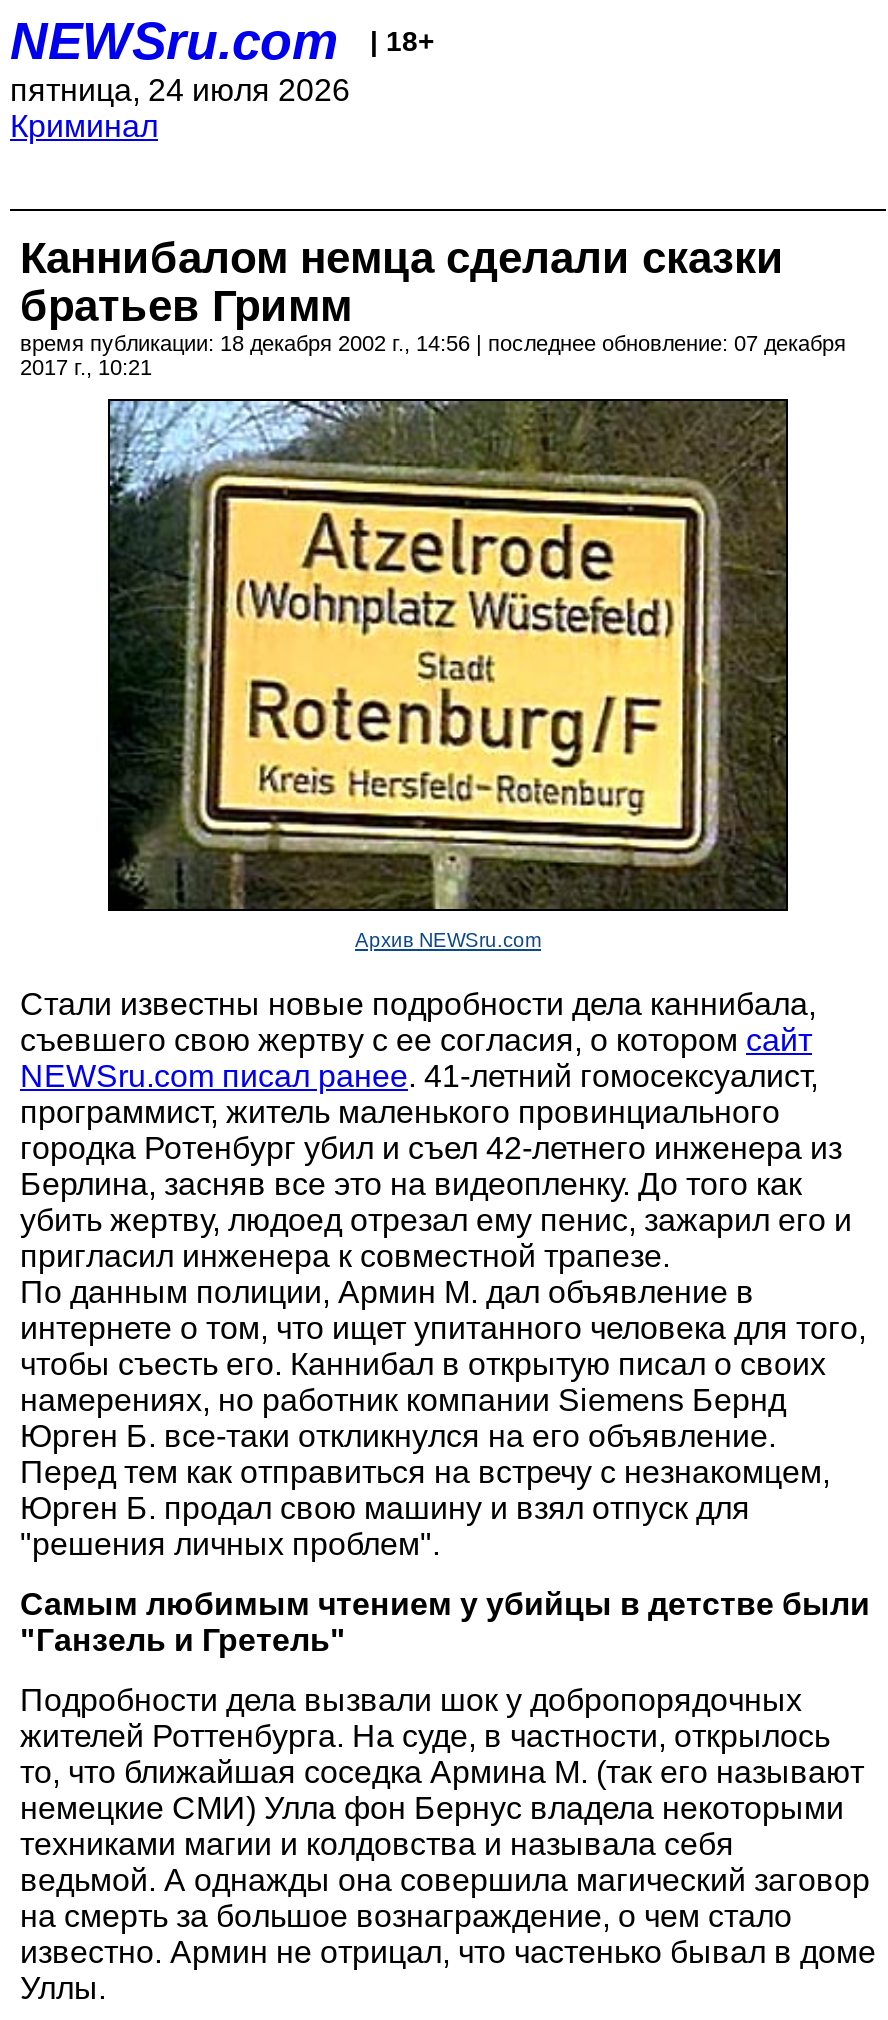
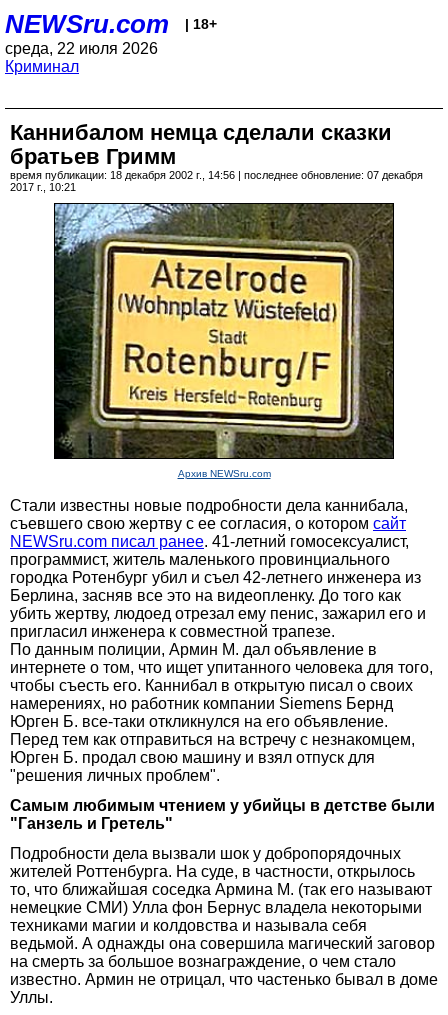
[10,73,350,107] пятница, 24 июля 2026 -> [5,40,158,57] среда, 22 июля 2026

